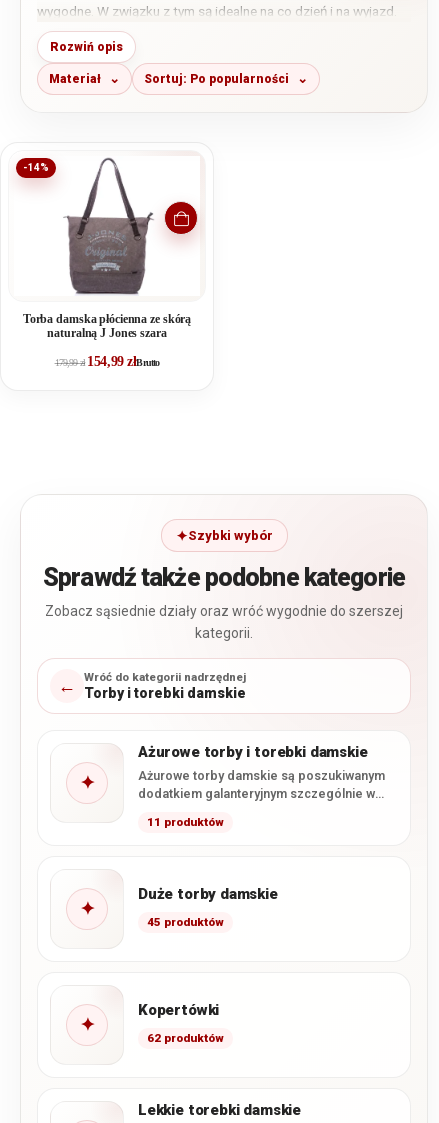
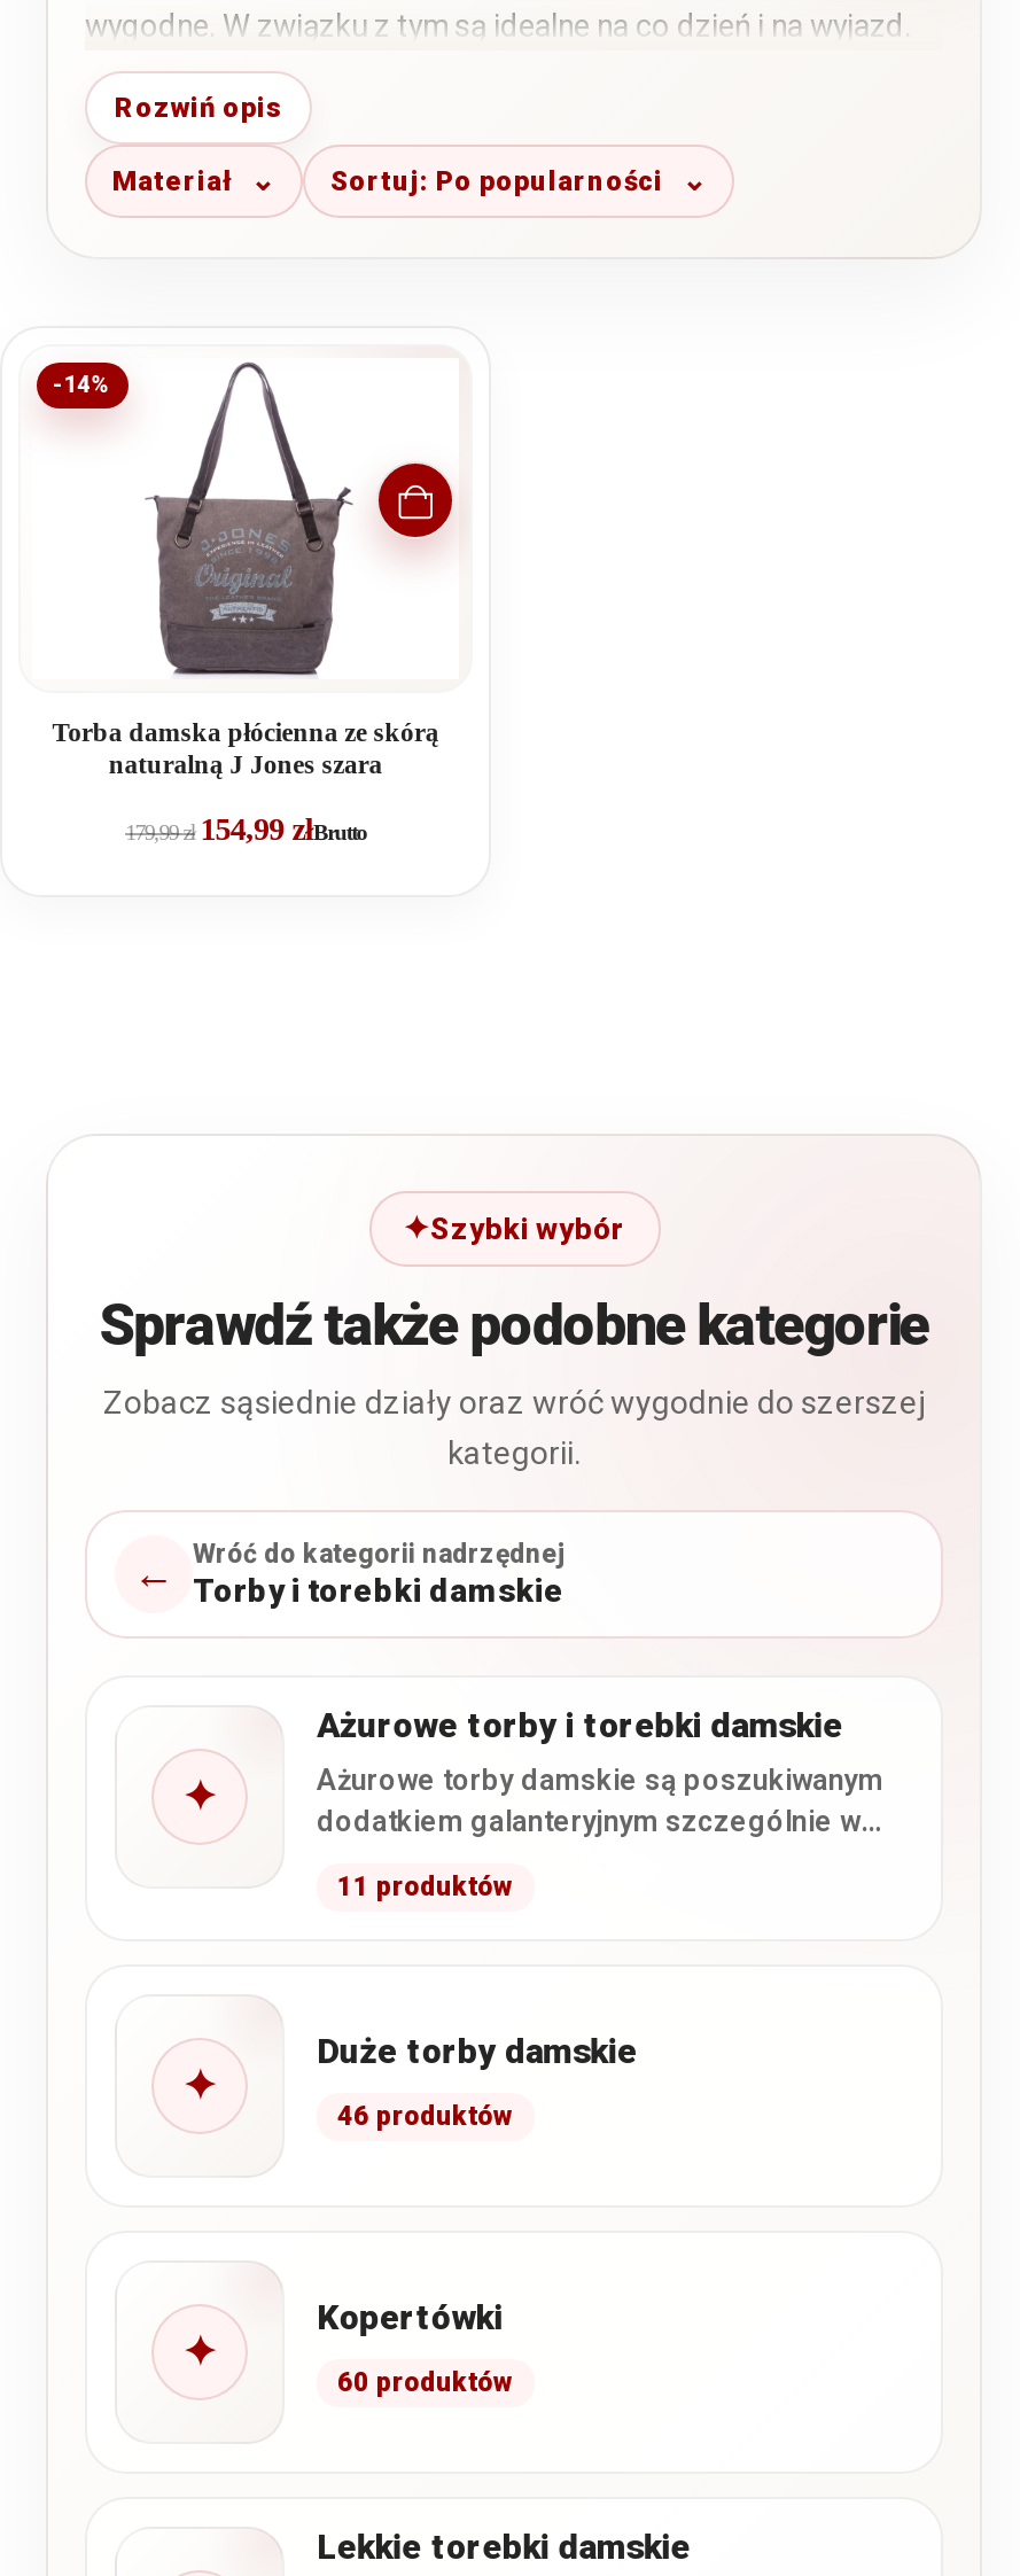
[147,915,224,929] 45 produktów -> [337,2099,514,2131] 46 produktów
[147,1031,224,1045] 62 produktów -> [337,2366,514,2398] 60 produktów

